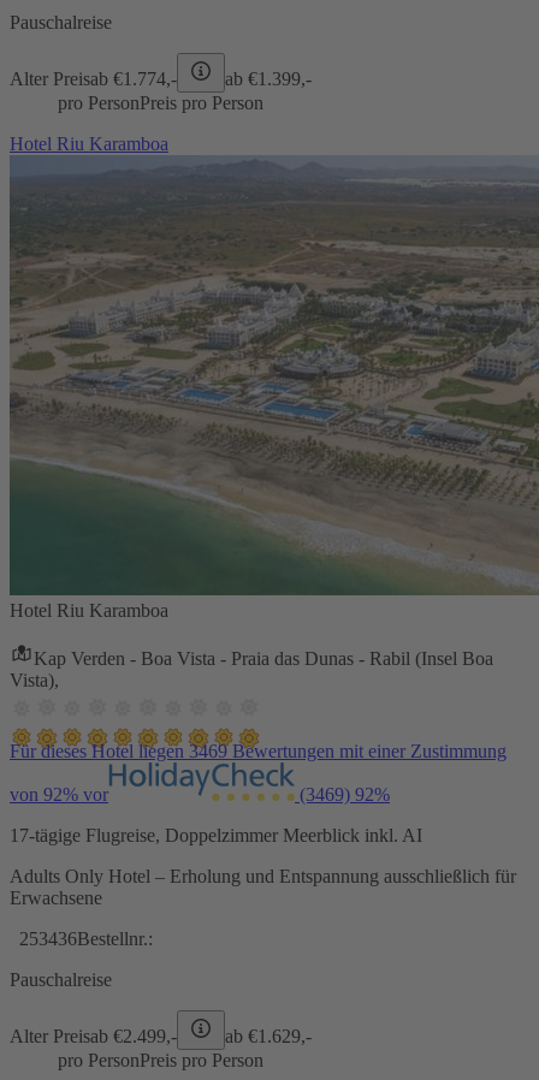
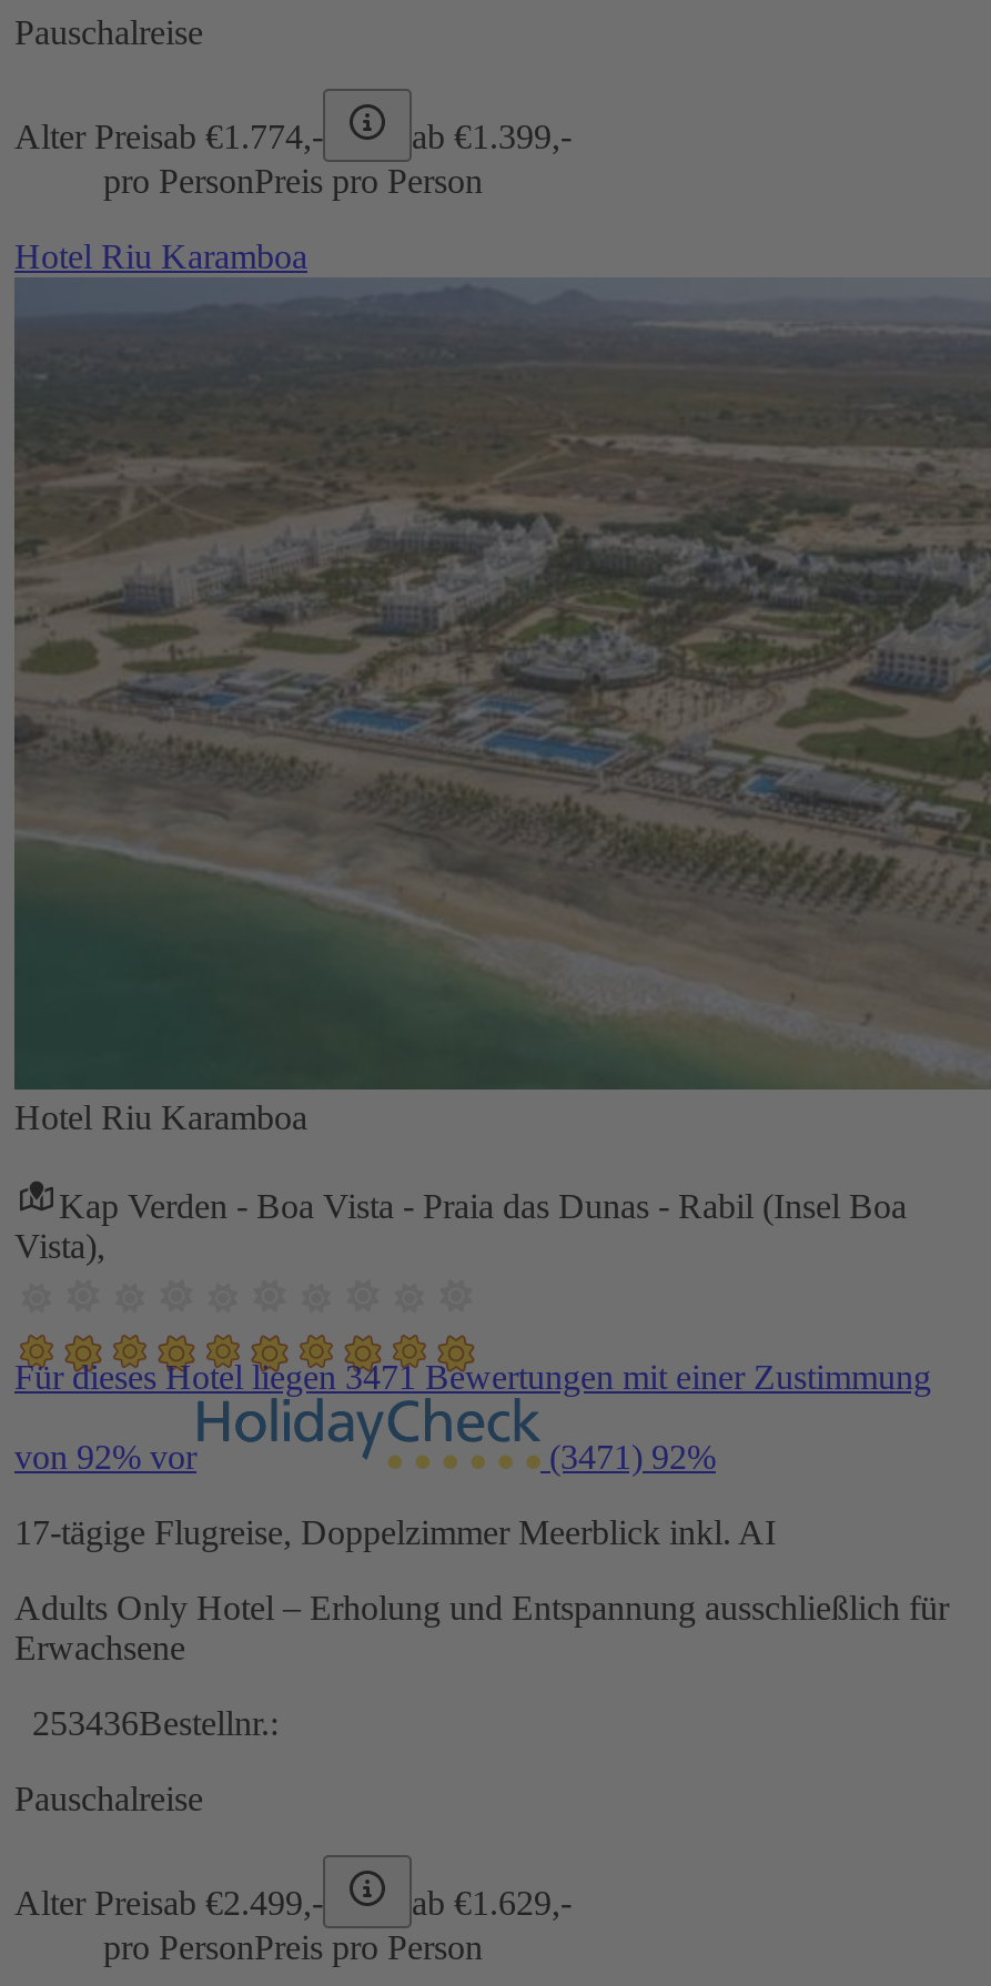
[10,740,507,761] Für dieses Hotel liegen 3469 Bewertungen mit einer Zustimmung -> [14,1357,931,1395] Für dieses Hotel liegen 3471 Bewertungen mit einer Zustimmung
[295,784,390,804] (3469) 92% -> [540,1437,716,1475] (3471) 92%

